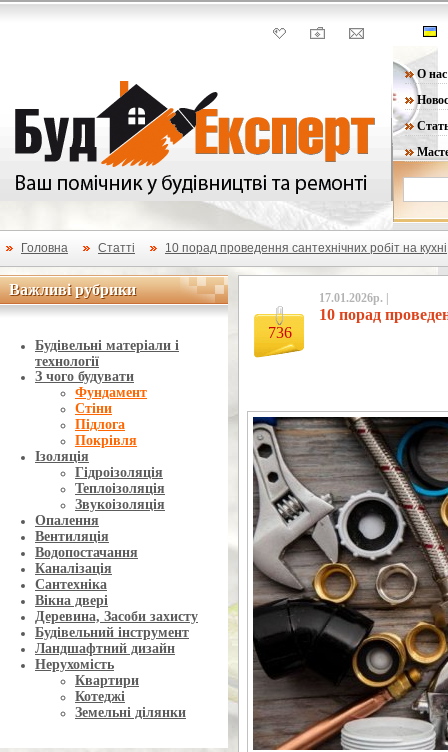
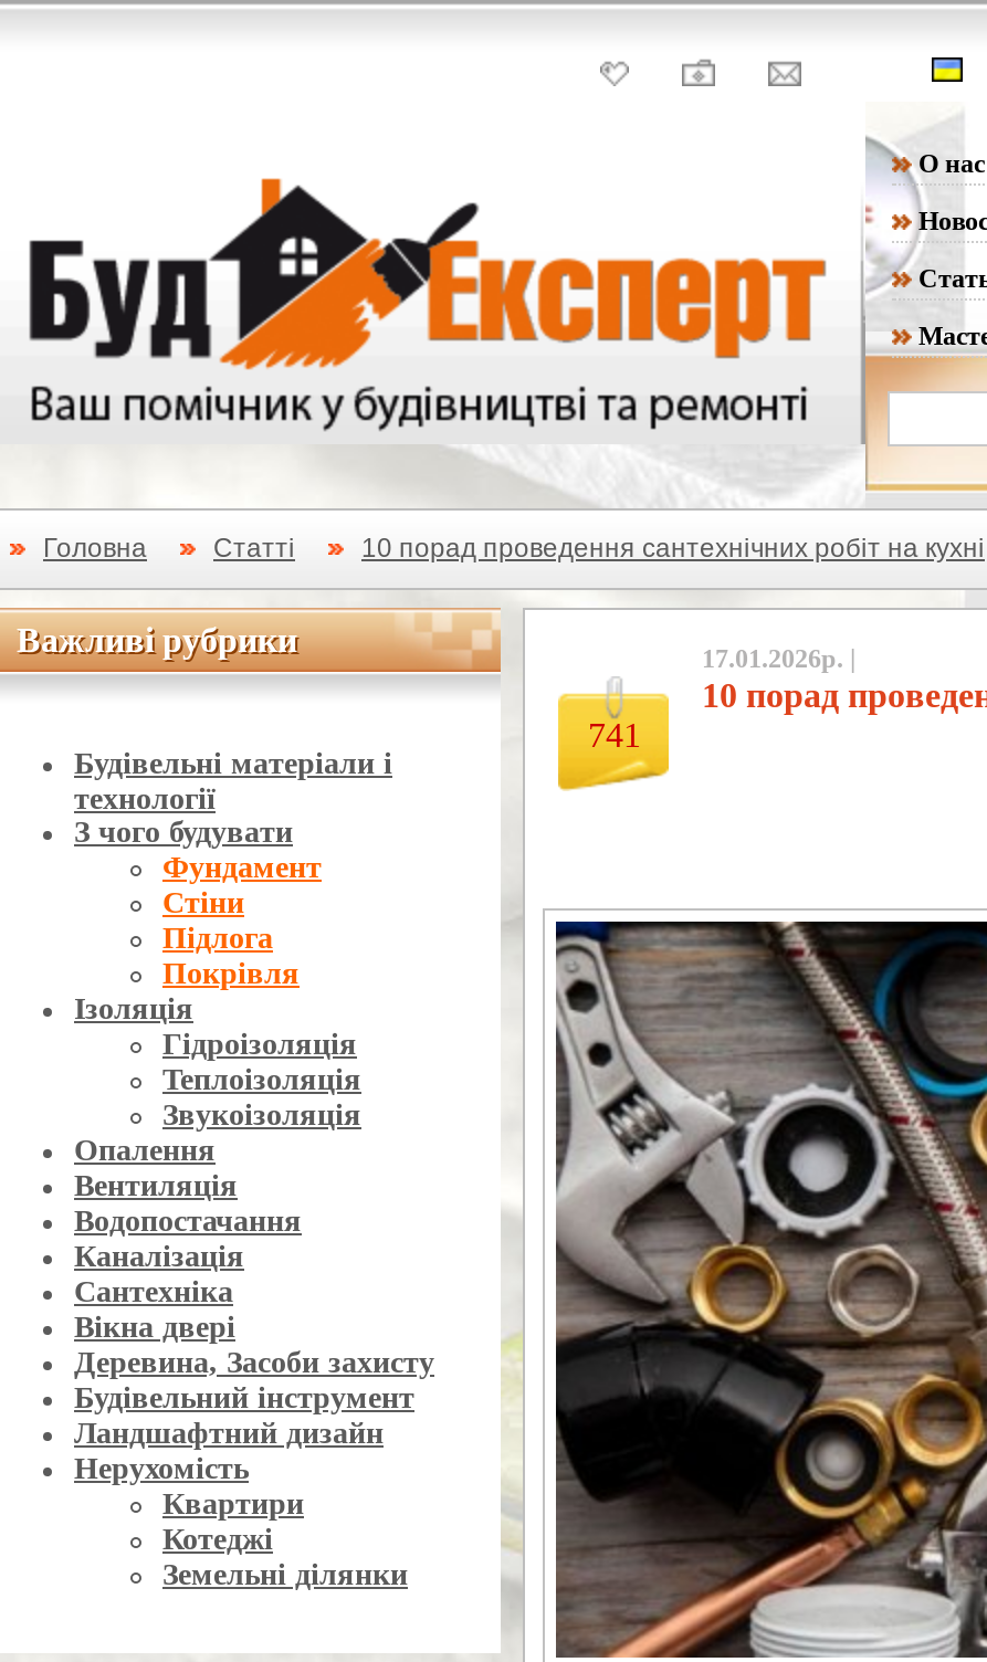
[267,324,291,341] 736 -> [588,716,641,754] 741

